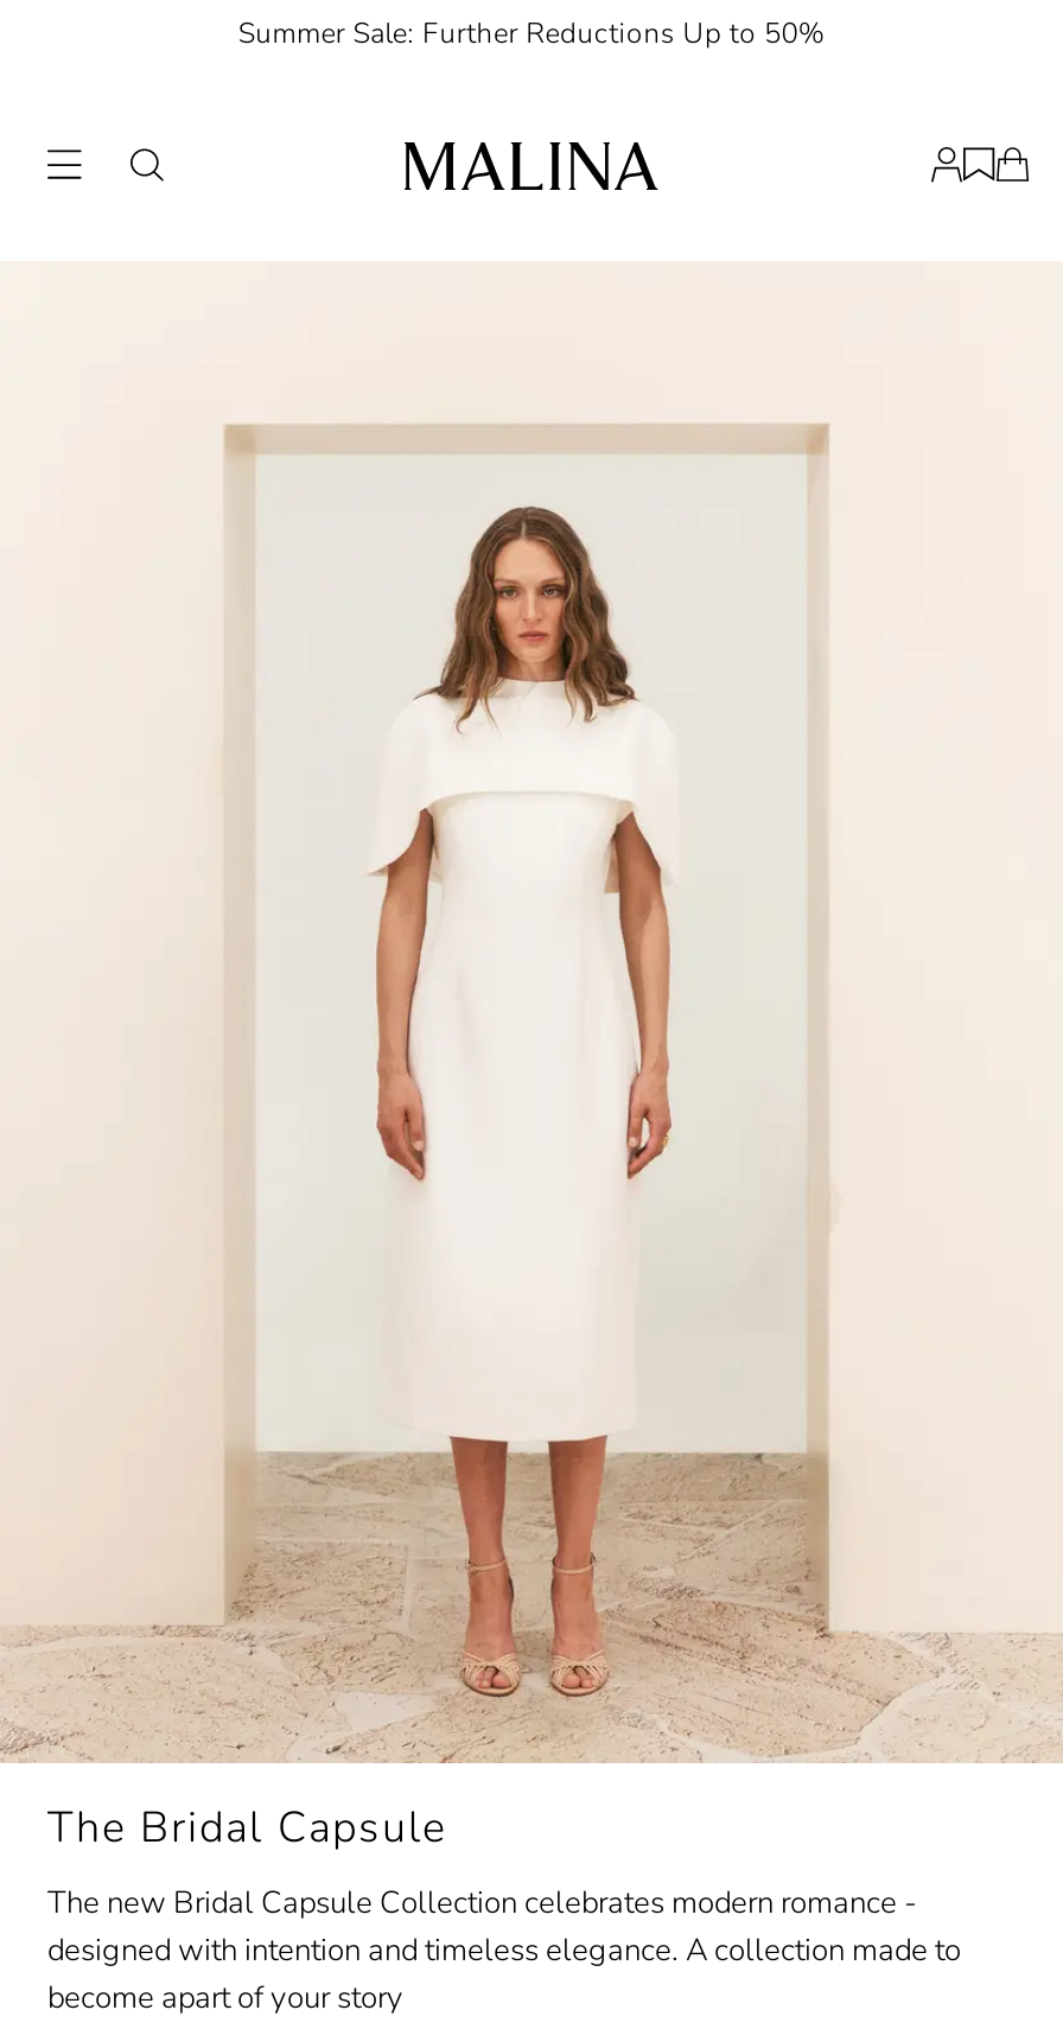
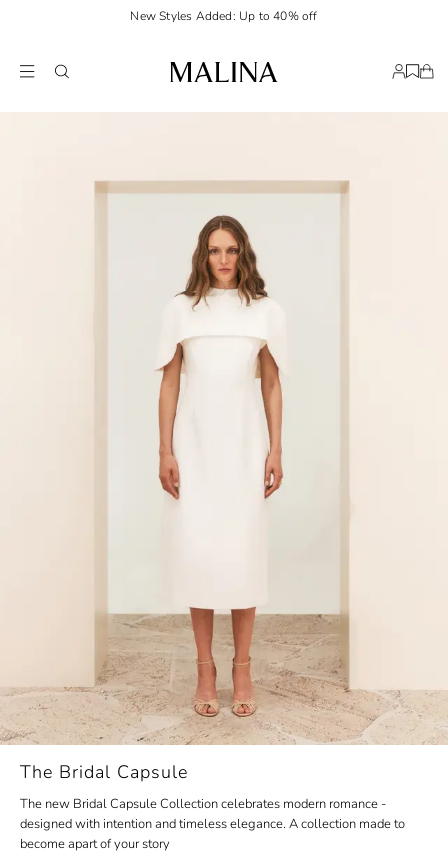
[238,14,825,52] Summer Sale: Further Reductions Up to 50% -> [130,8,318,24] New Styles Added: Up to 40% off

